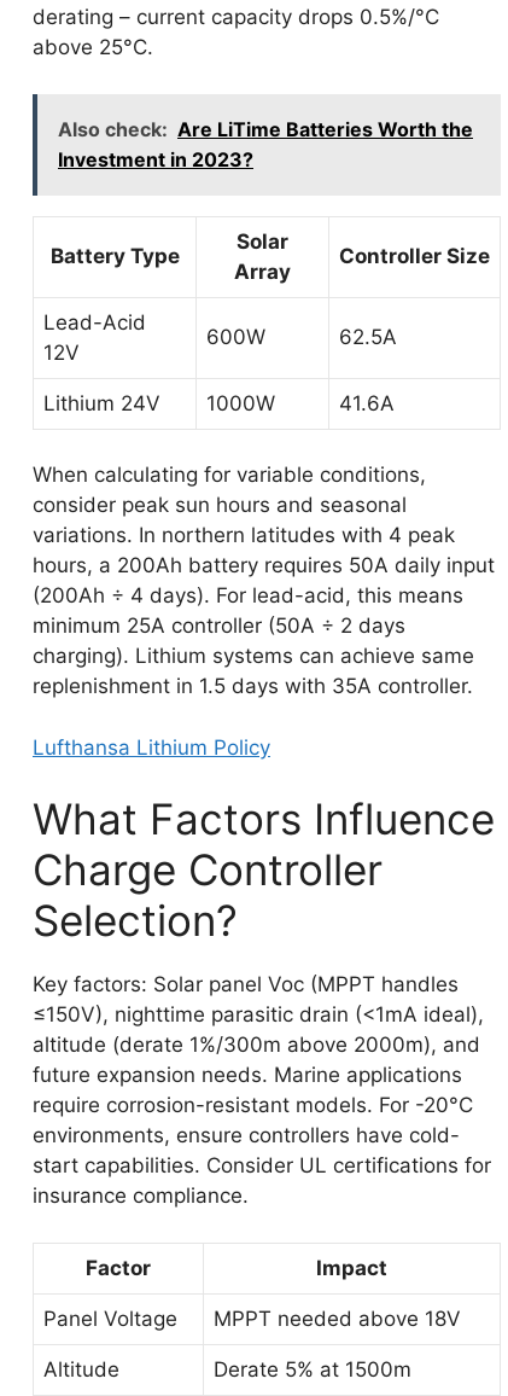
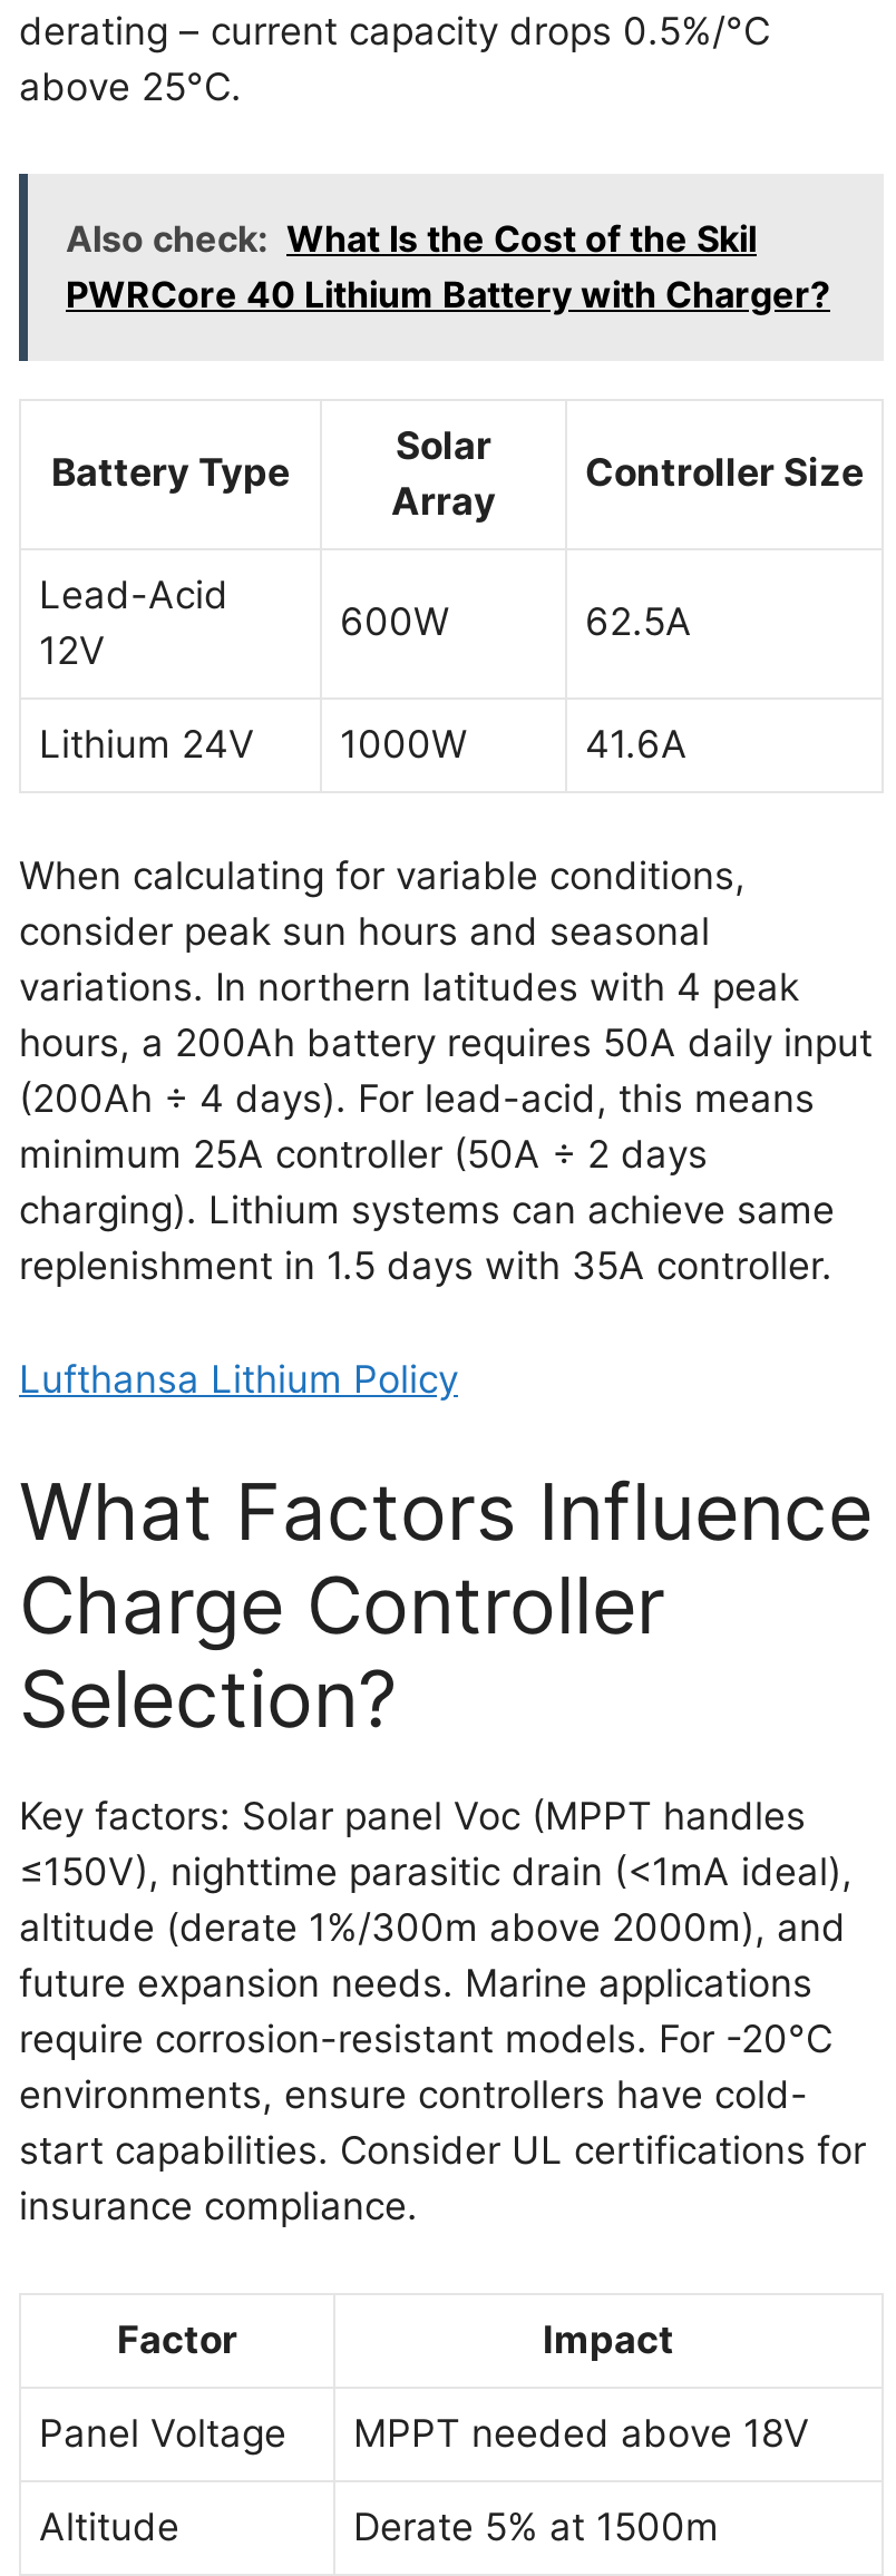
[58,117,473,171] Also check: Are LiTime Batteries Worth the | Investment in 2023? -> [66,215,830,315] Also check: What Is the Cost of the Skil | PWRCore 40 Lithium Battery with Charger?

